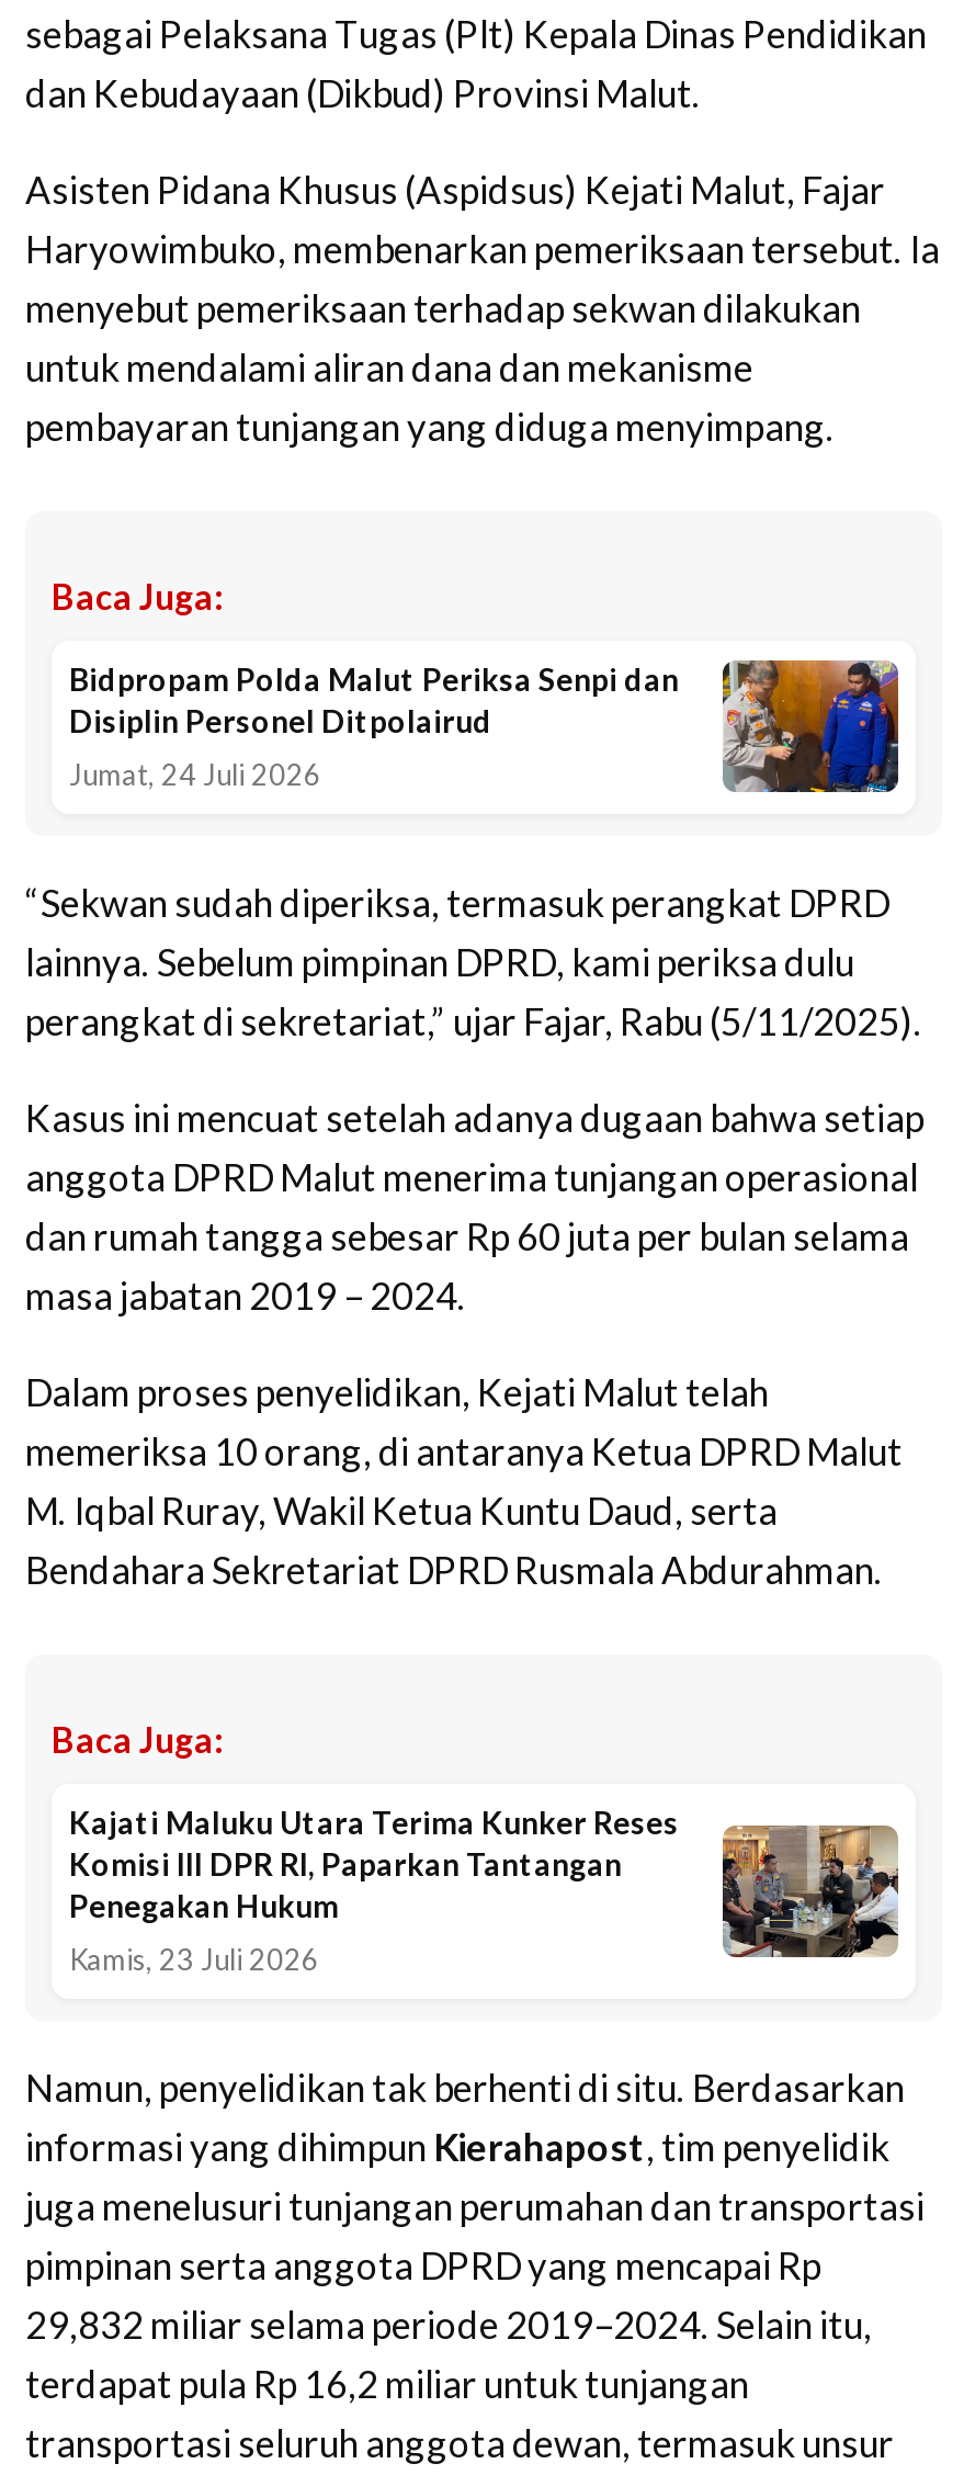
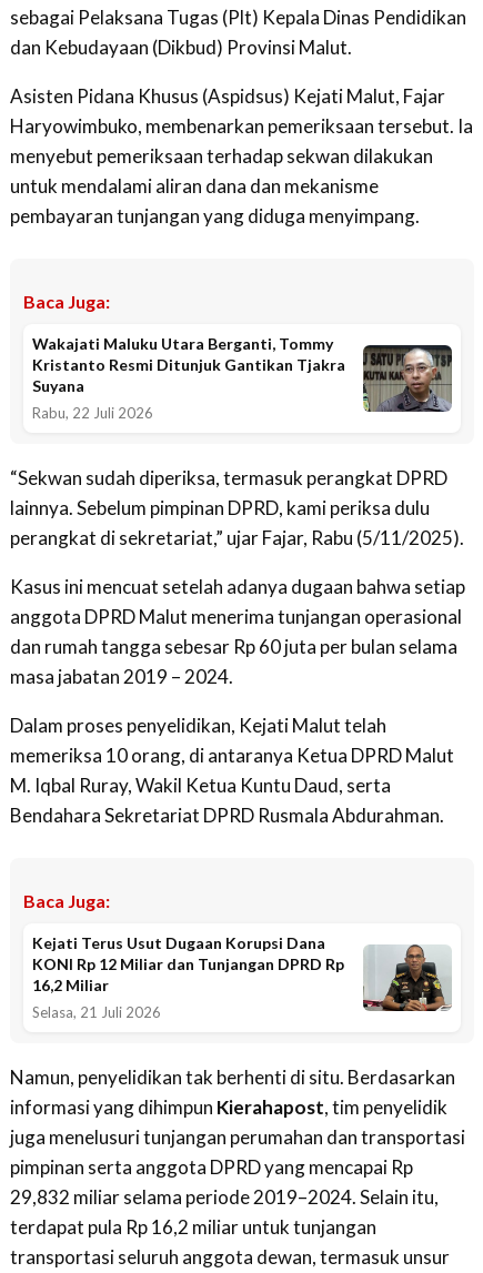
[69,658,900,794] [image] | Bidpropam Polda Malut Periksa Senpi dan | Disiplin Personel Ditpolairud -> [32,334,453,413] [image] | Wakajati Maluku Utara Berganti, Tommy | Kristanto Resmi Ditunjuk Gantikan Tjakra | Suyana
[69,756,321,791] Jumat, 24 Juli 2026 -> [32,404,153,421] Rabu, 22 Juli 2026
[69,1803,900,1959] [image] | Kajati Maluku Utara Terima Kunker Reses | Komisi III DPR RI, Paparkan Tantangan | Penegakan Hukum -> [32,933,452,1012] [image] | Kejati Terus Usut Dugaan Korupsi Dana | KONI Rp 12 Miliar dan Tunjangan DPRD Rp | 16,2 Miliar
[69,1941,319,1976] Kamis, 23 Juli 2026 -> [32,1003,161,1021] Selasa, 21 Juli 2026

